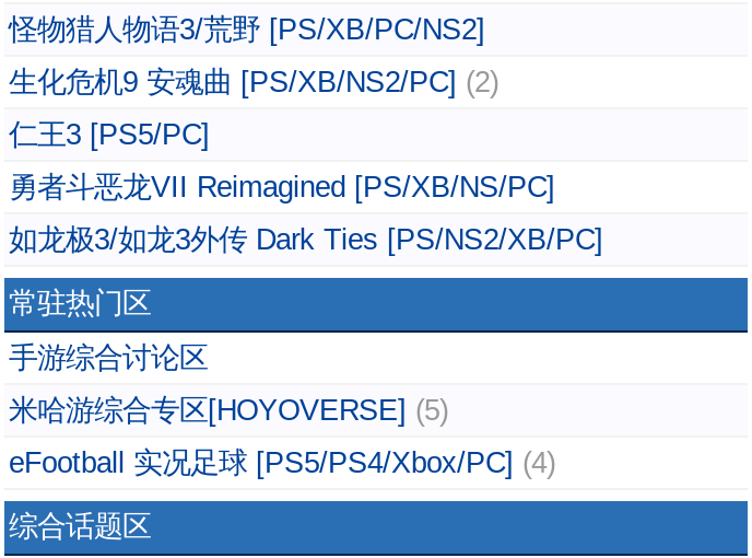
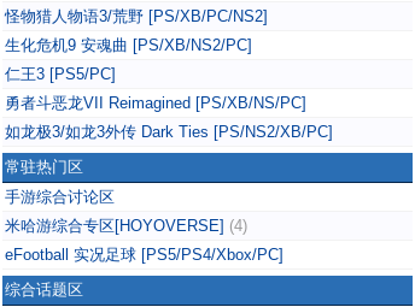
[9,66,498,98] 生化危机9 安魂曲 [PS/XB/NS2/PC] (2) -> [5,36,252,54] 生化危机9 安魂曲 [PS/XB/NS2/PC]
[9,394,448,427] 米哈游综合专区[HOYOVERSE] (5) -> [5,217,247,235] 米哈游综合专区[HOYOVERSE] (4)
[9,446,555,479] eFootball 实况足球 [PS5/PS4/Xbox/PC] (4) -> [5,246,284,264] eFootball 实况足球 [PS5/PS4/Xbox/PC]

